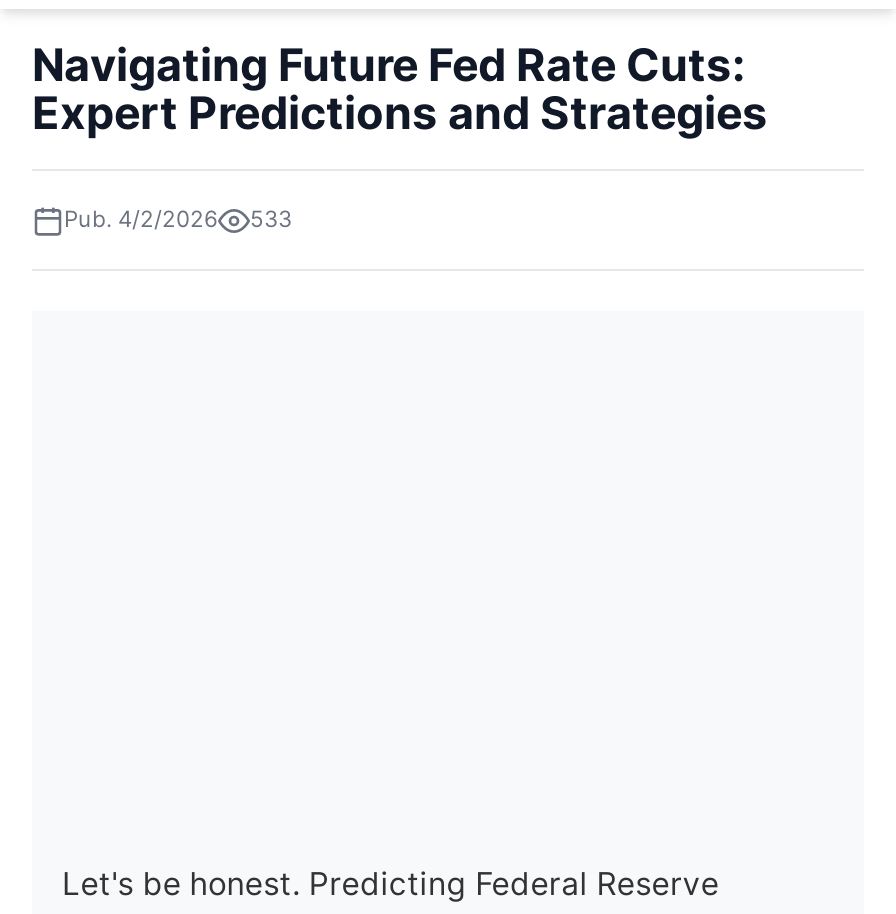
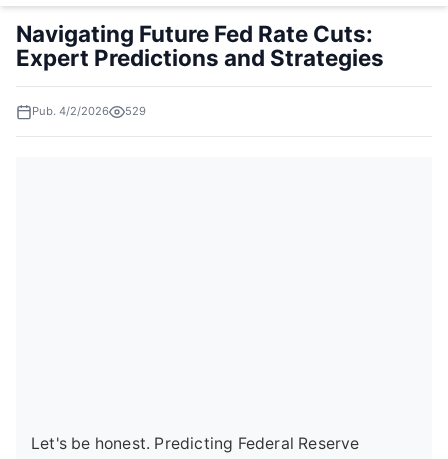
[64,205,292,233] Pub. 4/2/2026 533 -> [32,104,146,118] Pub. 4/2/2026 529

